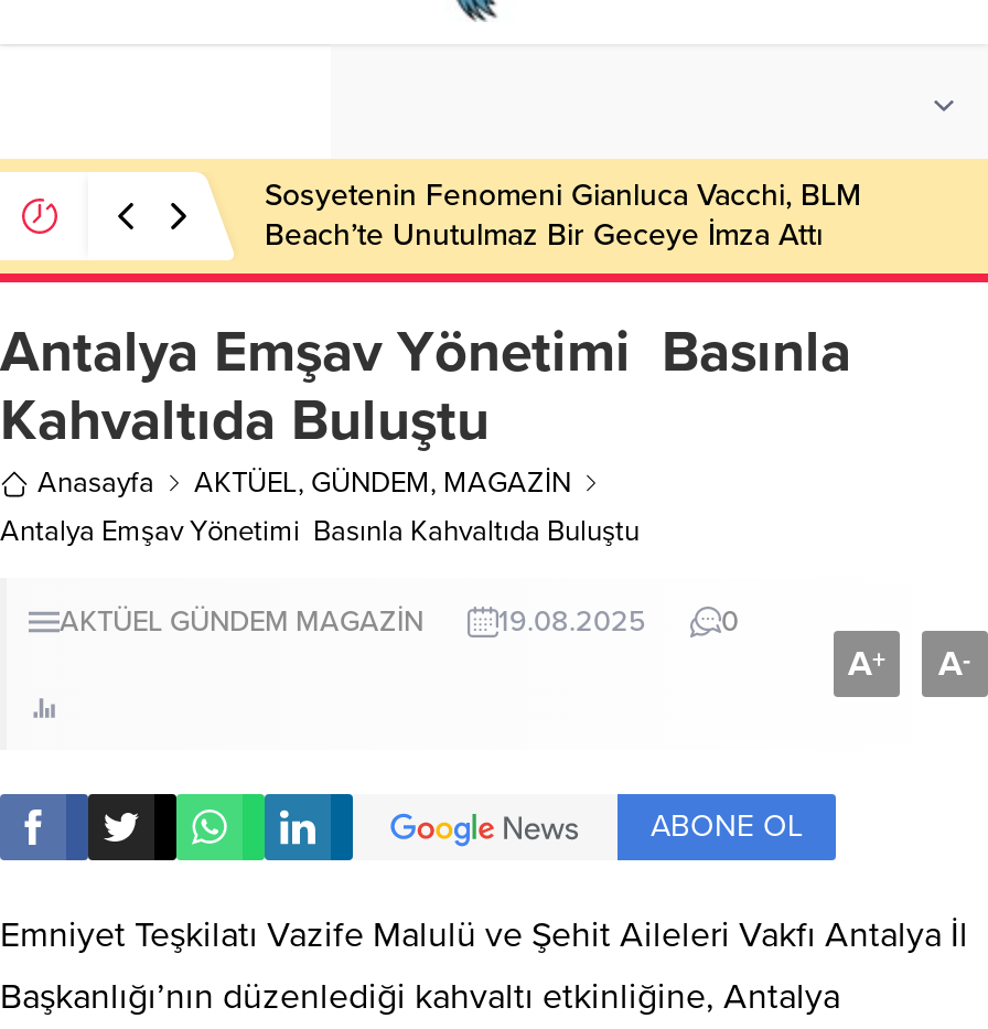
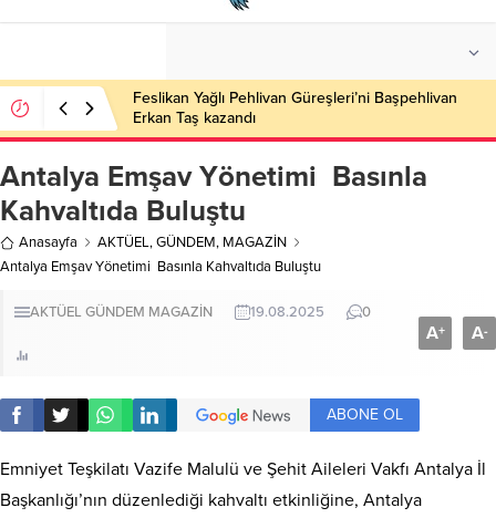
[265,176,862,254] Sosyetenin Fenomeni Gianluca Vacchi, BLM | Beach’te Unutulmaz Bir Geceye İmza Attı -> [133,89,457,127] Feslikan Yağlı Pehlivan Güreşleri’ni Başpehlivan | Erkan Taş kazandı

